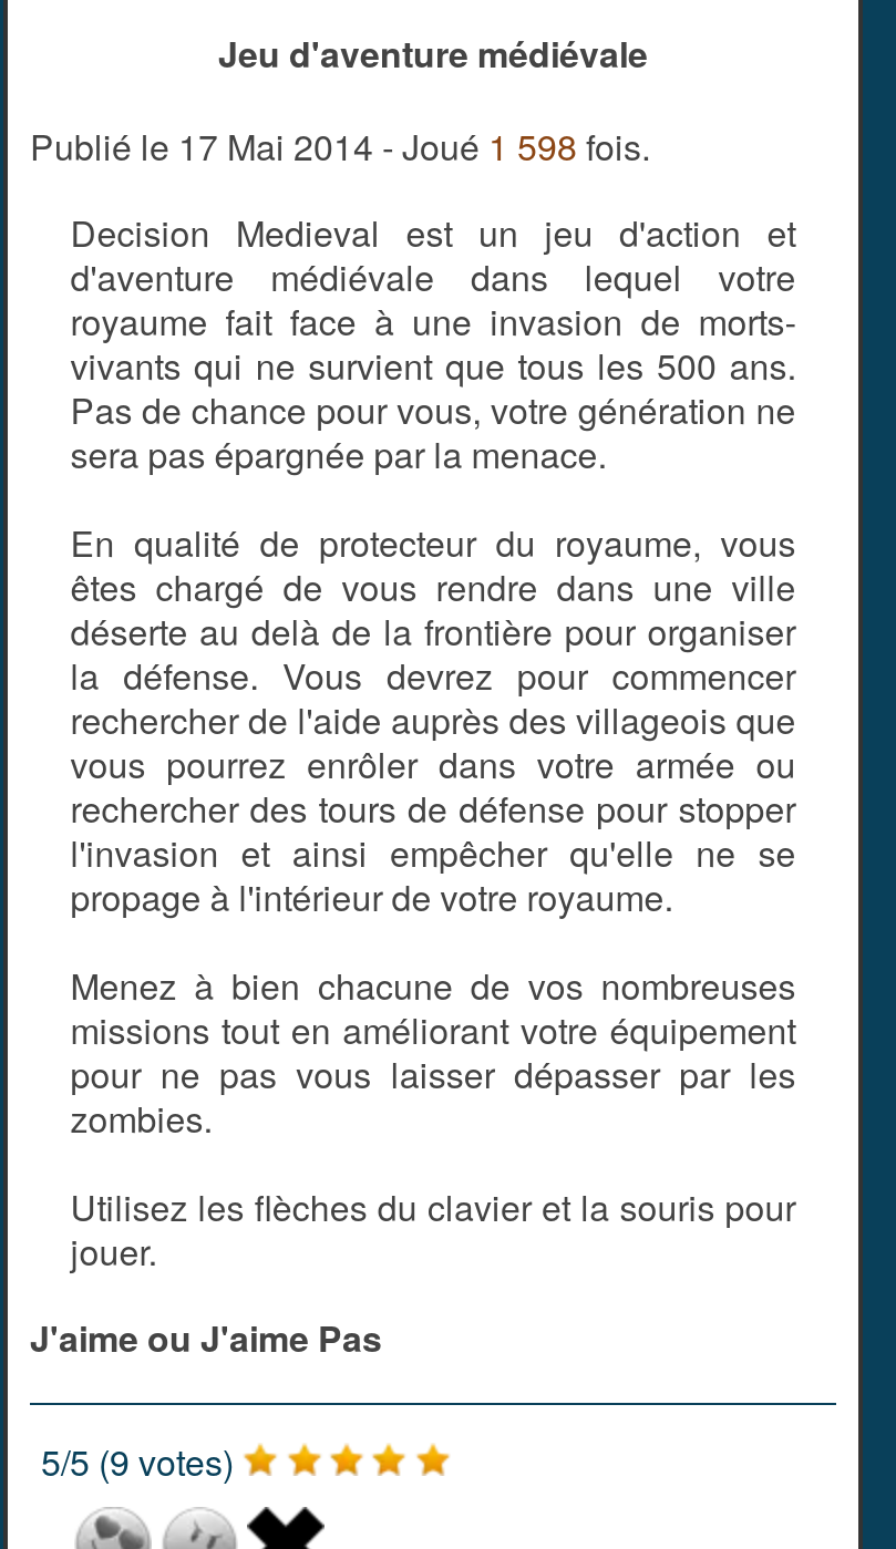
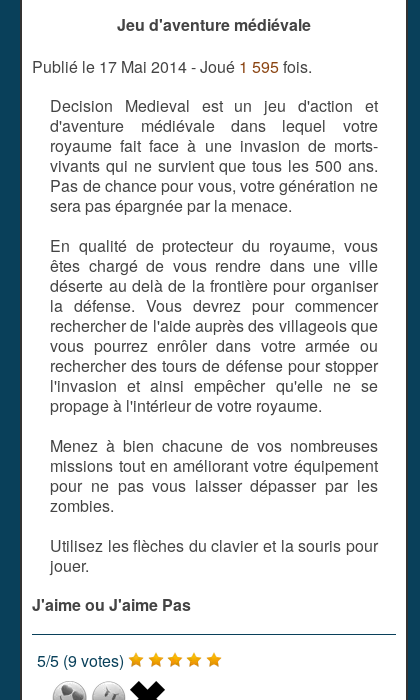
[30,121,650,172] Publié le 17 Mai 2014 - Joué 1 598 fois. -> [32,55,312,78] Publié le 17 Mai 2014 - Joué 1 595 fois.

